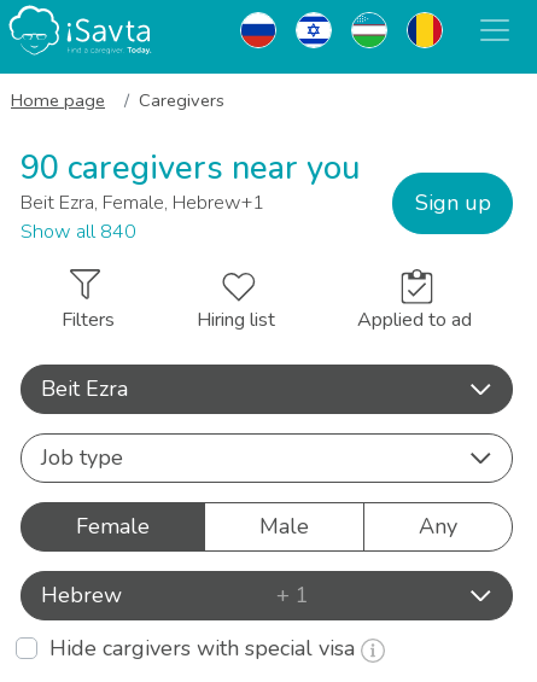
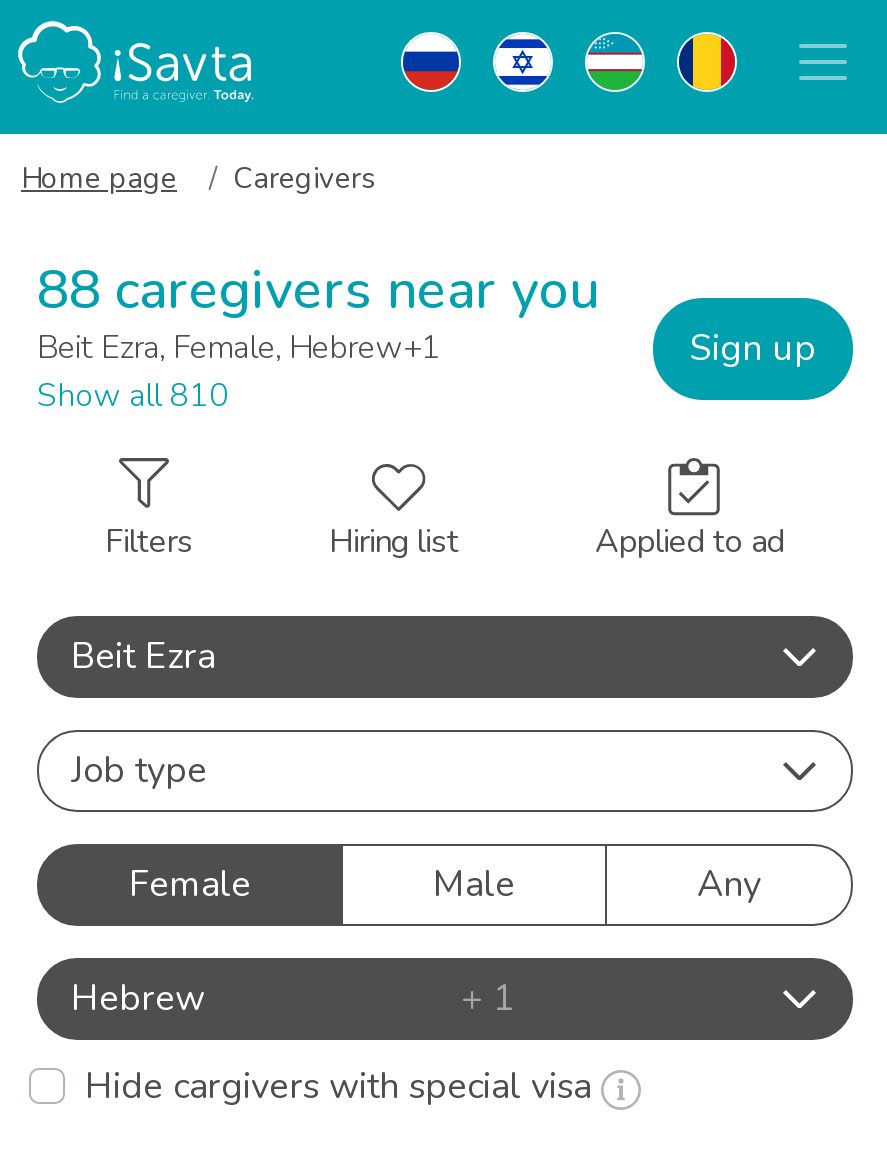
[21,146,360,191] 90 caregivers near you -> [37,254,599,328] 88 caregivers near you
[21,218,136,245] Show all 840 -> [37,374,229,418] Show all 810

